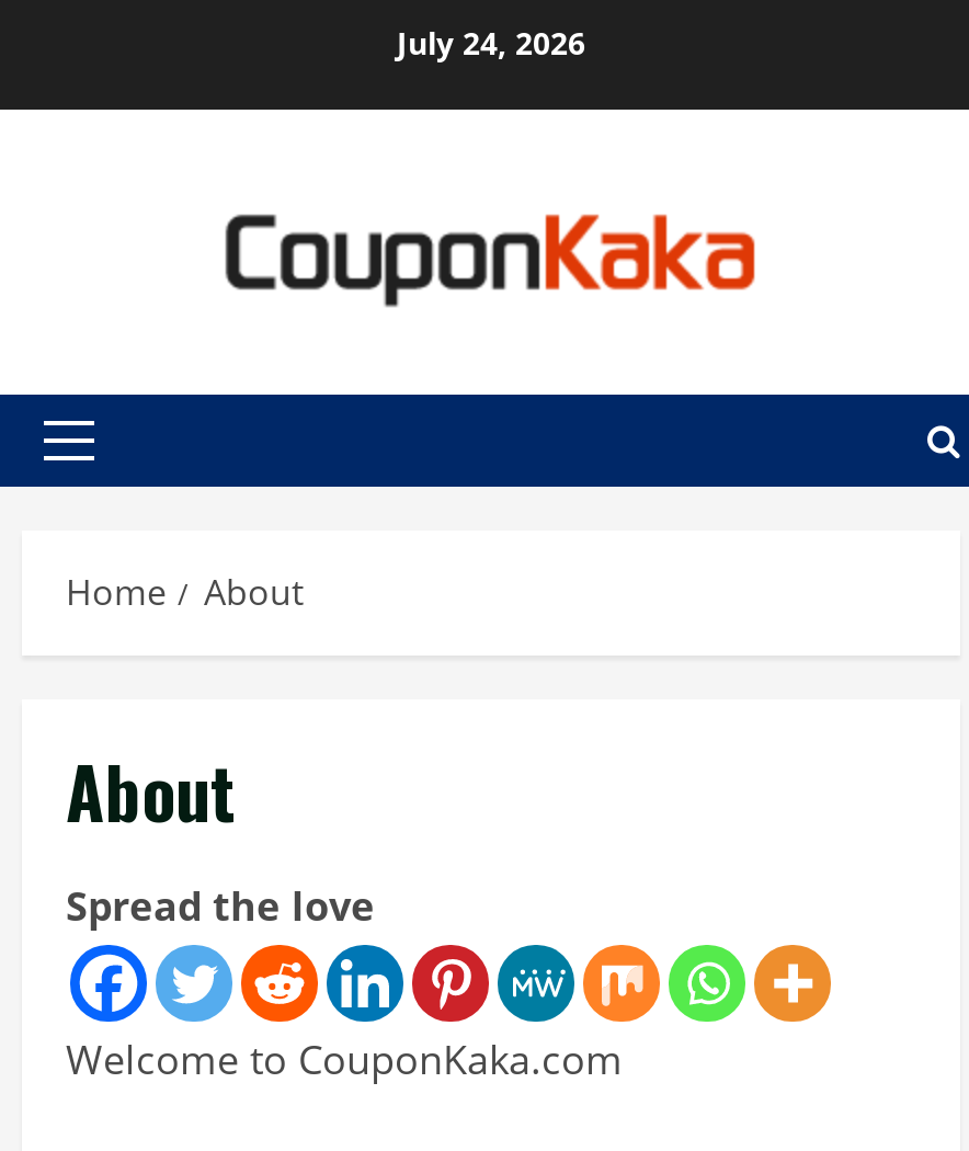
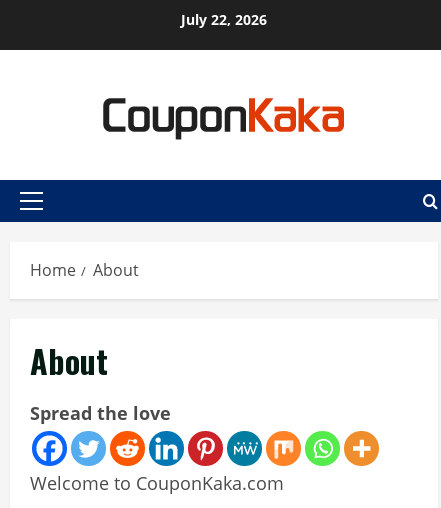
[397,21,585,63] July 24, 2026 -> [181,10,267,29] July 22, 2026

